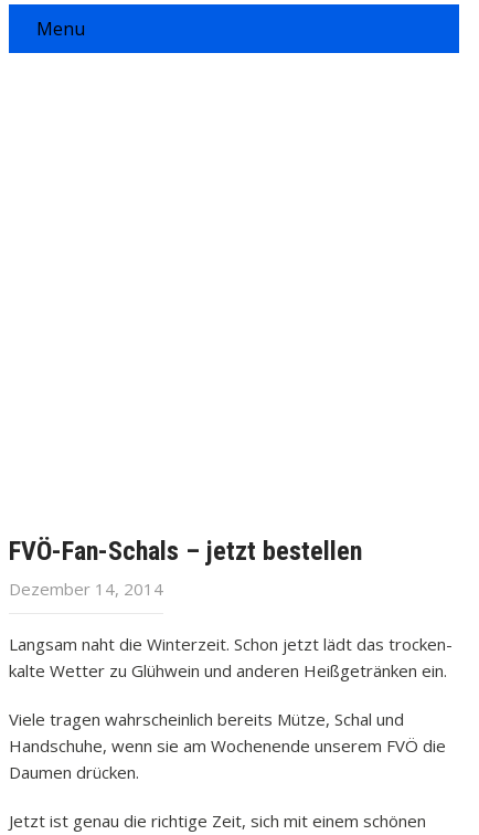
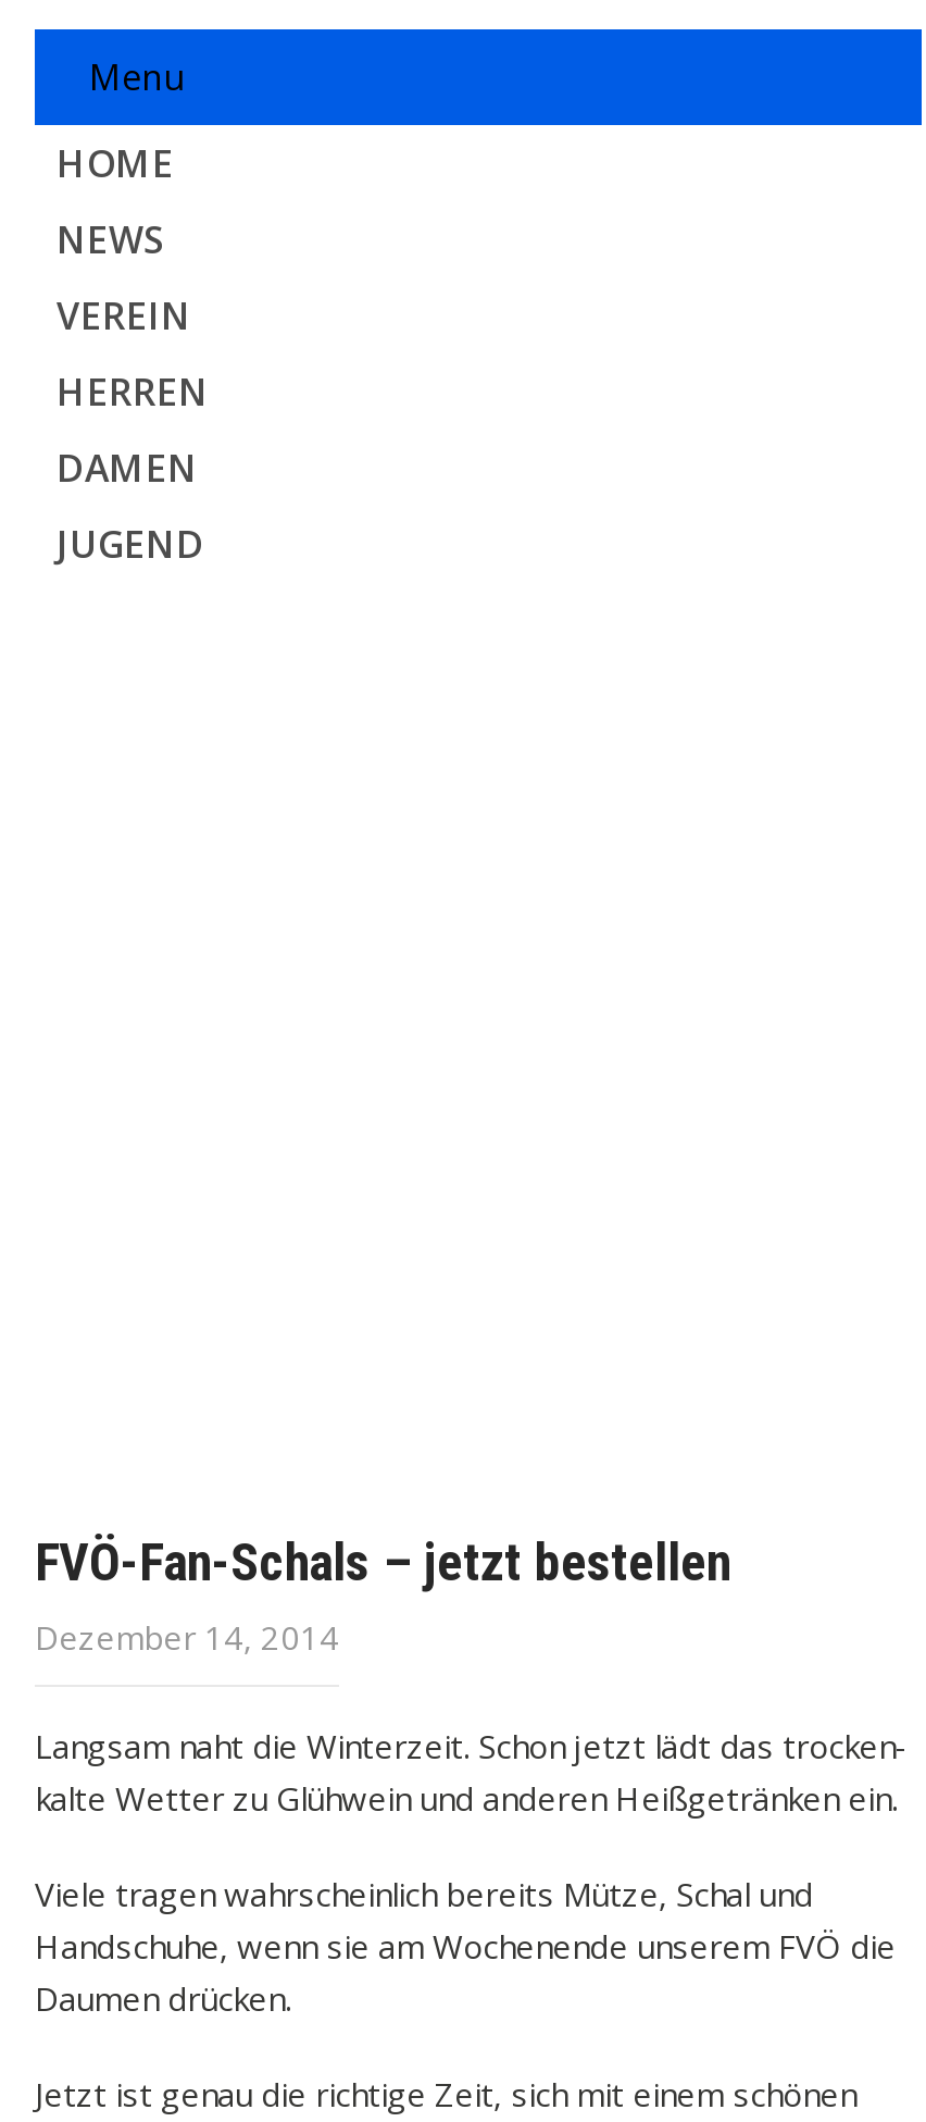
none -> [57,138,209,569] HOME | NEWS | VEREIN | HERREN | DAMEN | JUGEND

